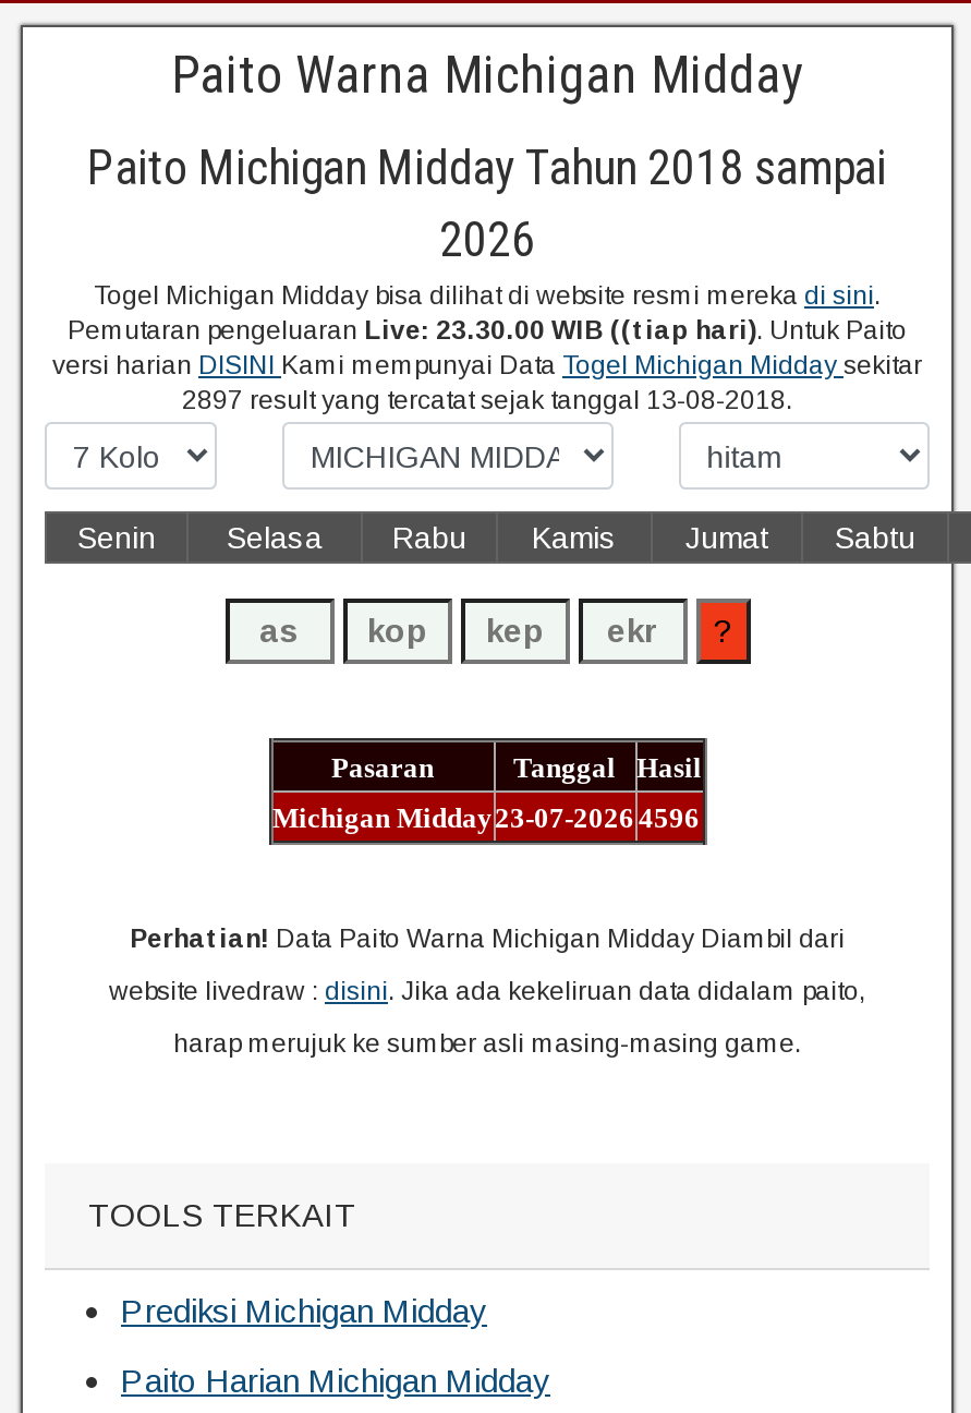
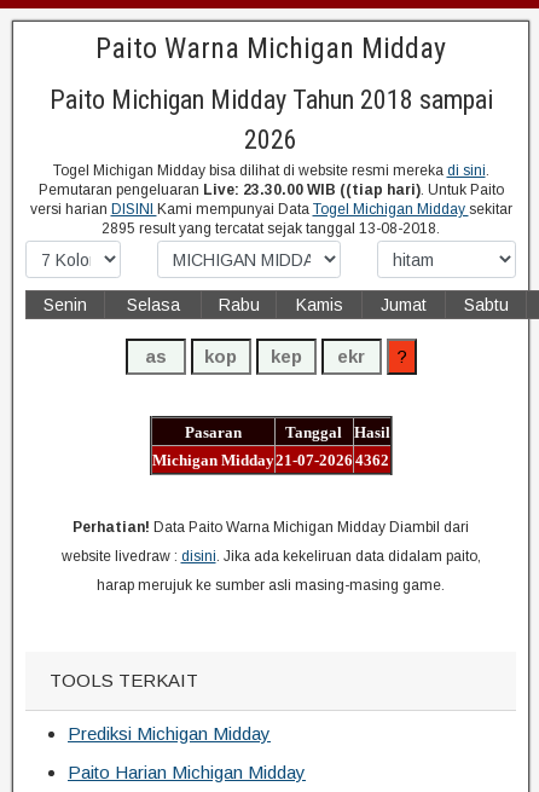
[182,385,792,415] 2897 result yang tercatat sejak tanggal 13-08-2018. -> [102,220,440,237] 2895 result yang tercatat sejak tanggal 13-08-2018.
[272,801,700,834] Michigan Midday23-07-2026 4596 -> [152,451,389,469] Michigan Midday21-07-2026 4362

